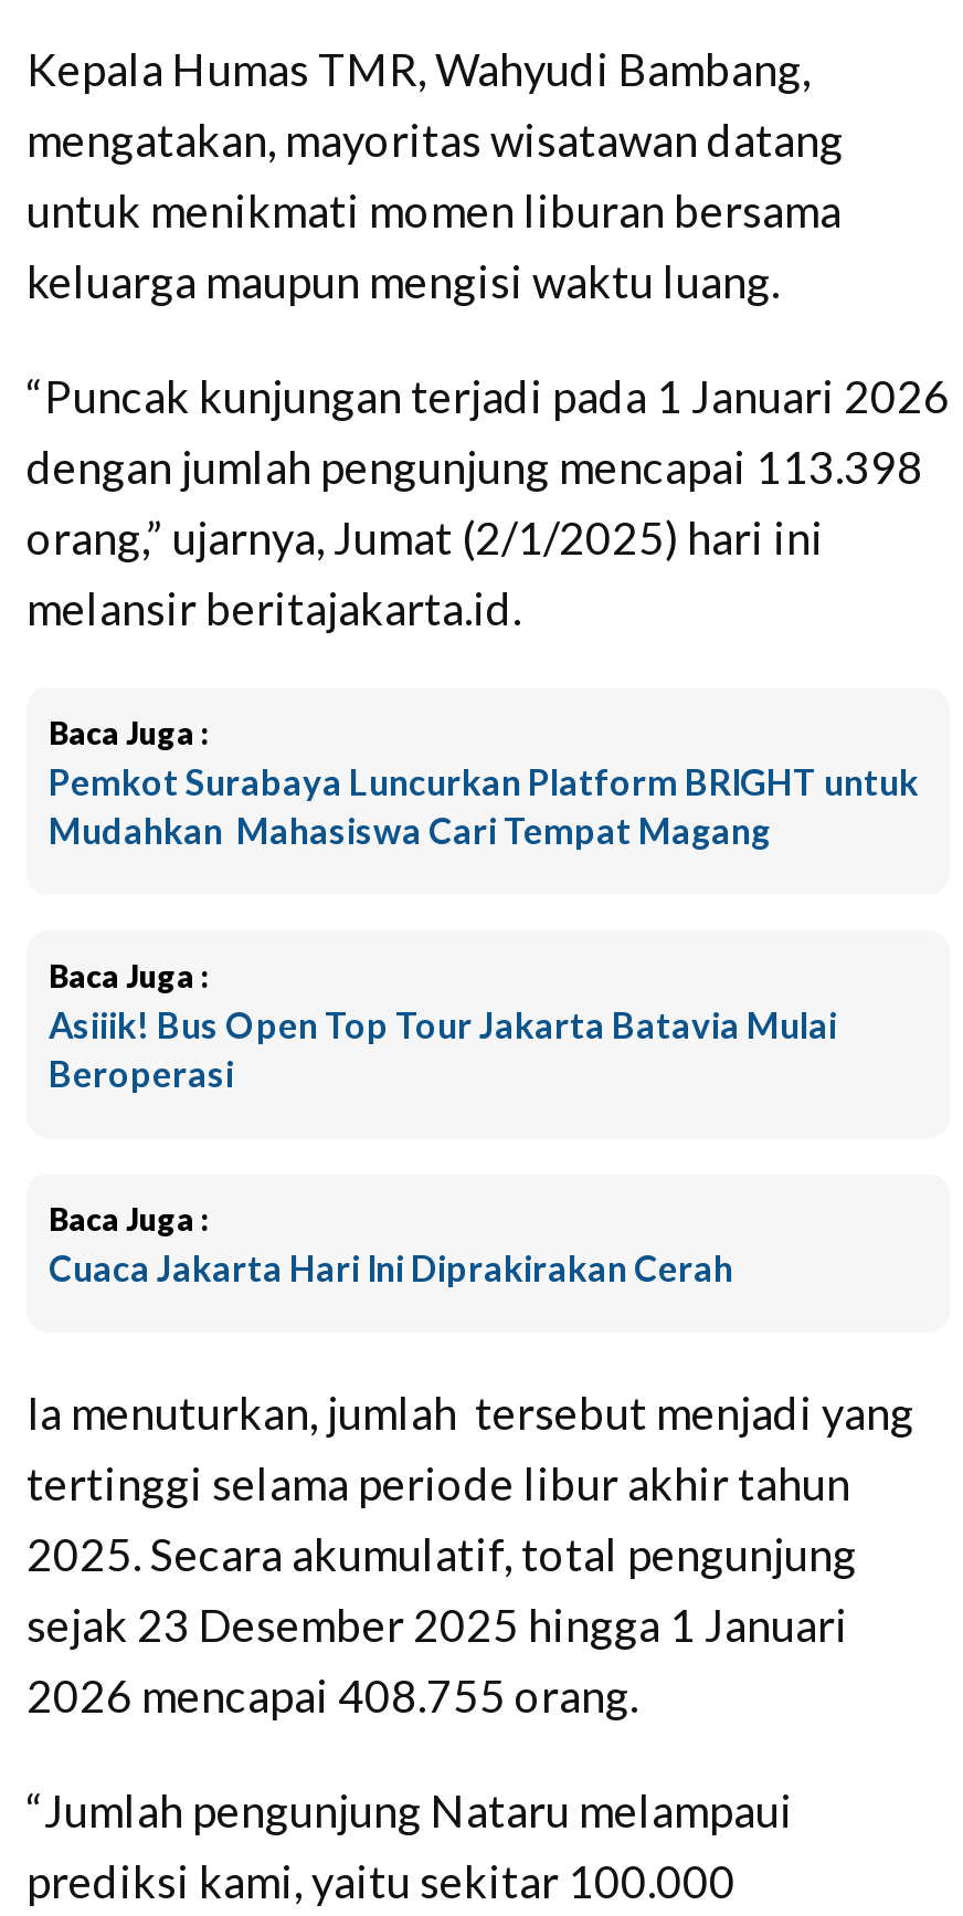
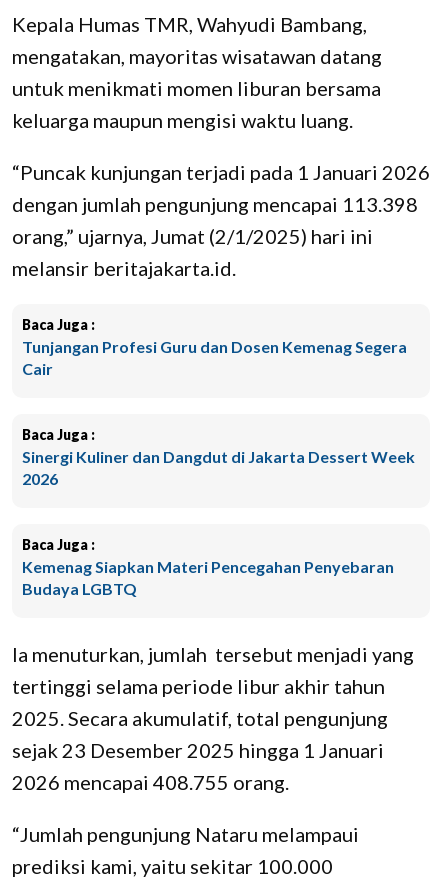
[49,760,919,851] Pemkot Surabaya Luncurkan Platform BRIGHT untuk | Mudahkan Mahasiswa Cari Tempat Magang -> [22,337,407,378] Tunjangan Profesi Guru dan Dosen Kemenag Segera | Cair
[49,1003,837,1094] Asiiik! Bus Open Top Tour Jakarta Batavia Mulai | Beroperasi -> [22,447,415,488] Sinergi Kuliner dan Dangdut di Jakarta Dessert Week | 2026
[49,1246,733,1288] Cuaca Jakarta Hari Ini Diprakirakan Cerah -> [22,557,394,598] Kemenag Siapkan Materi Pencegahan Penyebaran | Budaya LGBTQ

